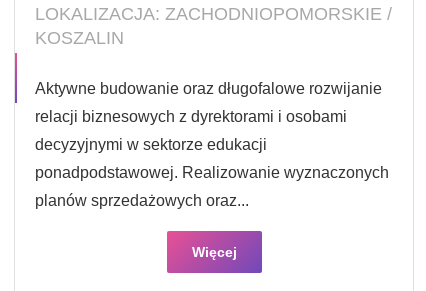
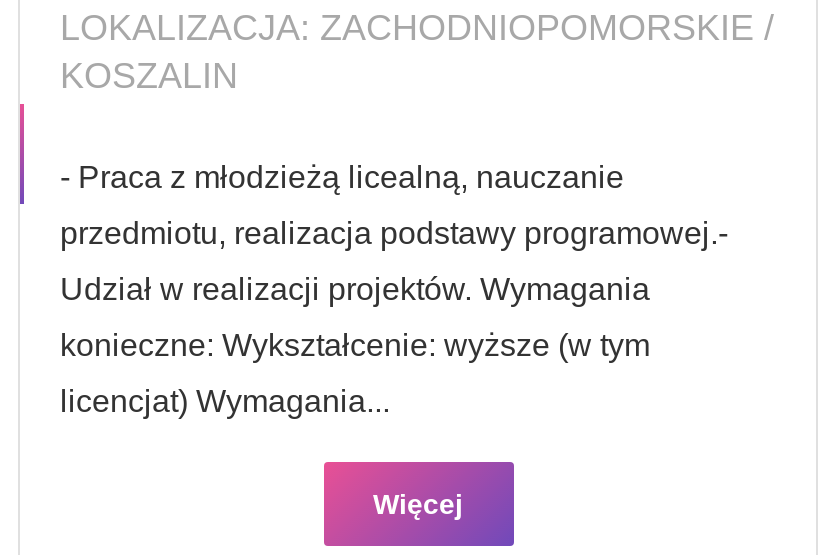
[35,80,382,97] Aktywne budowanie oraz długofalowe rozwijanie -> [60,160,624,194] - Praca z młodzieżą licealną, nauczanie
[35,108,347,125] relacji biznesowych z dyrektorami i osobami -> [60,216,728,250] przedmiotu, realizacja podstawy programowej.-
[35,136,267,153] decyzyjnymi w sektorze edukacji -> [60,272,650,306] Udział w realizacji projektów. Wymagania
[35,164,389,181] ponadpodstawowej. Realizowanie wyznaczonych -> [60,328,650,362] konieczne: Wykształcenie: wyższe (w tym
[35,192,249,209] planów sprzedażowych oraz... -> [60,384,390,418] licencjat) Wymagania...

